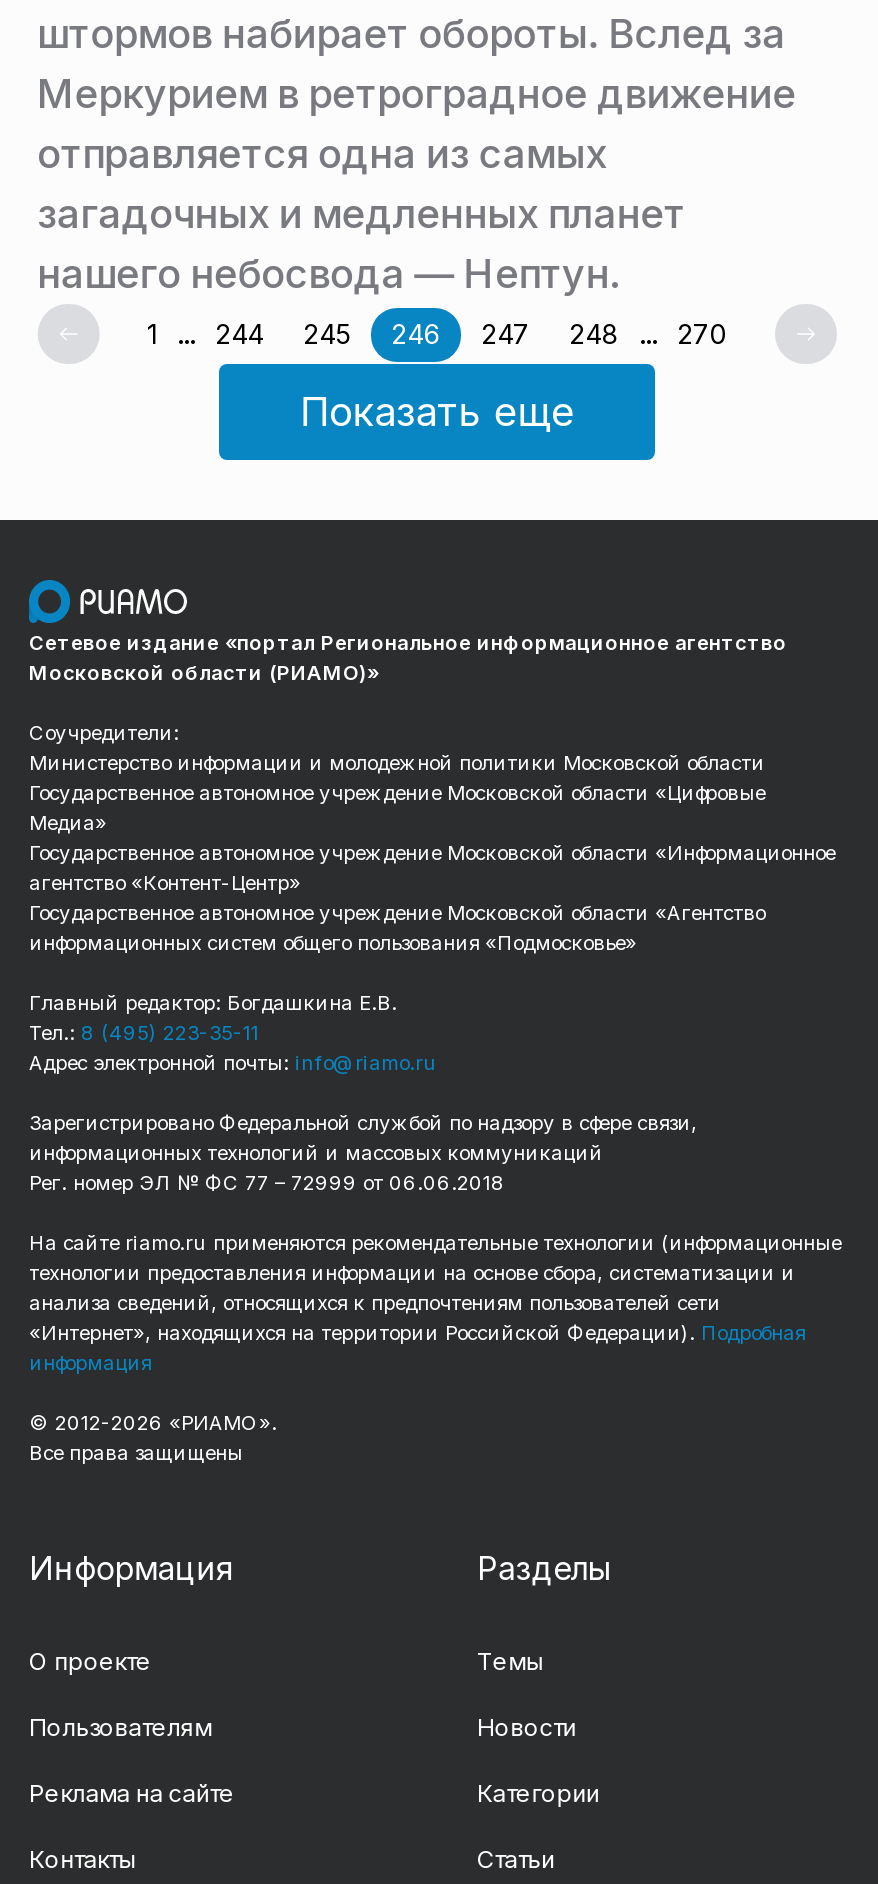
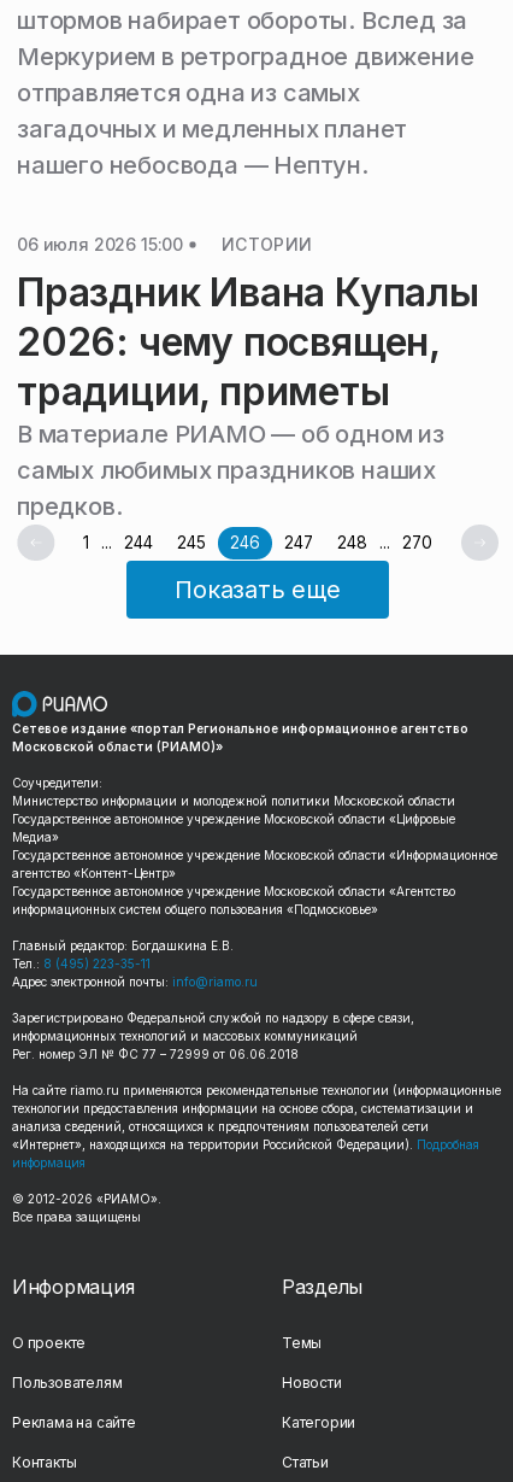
none -> [17,234,479,521] 06 июля 2026 15:00 | ИСТОРИИ | Праздник Ивана Купалы | 2026: чему посвящен, | традиции, приметы | В материале РИАМО — об одном из | самых любимых праздников наших | предков.

